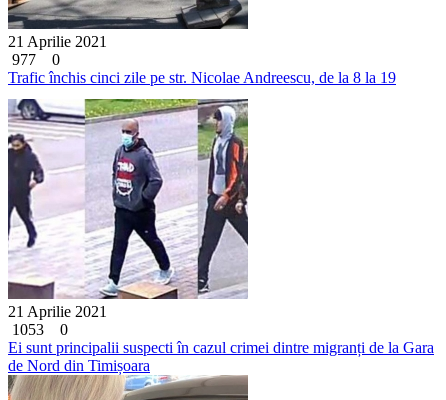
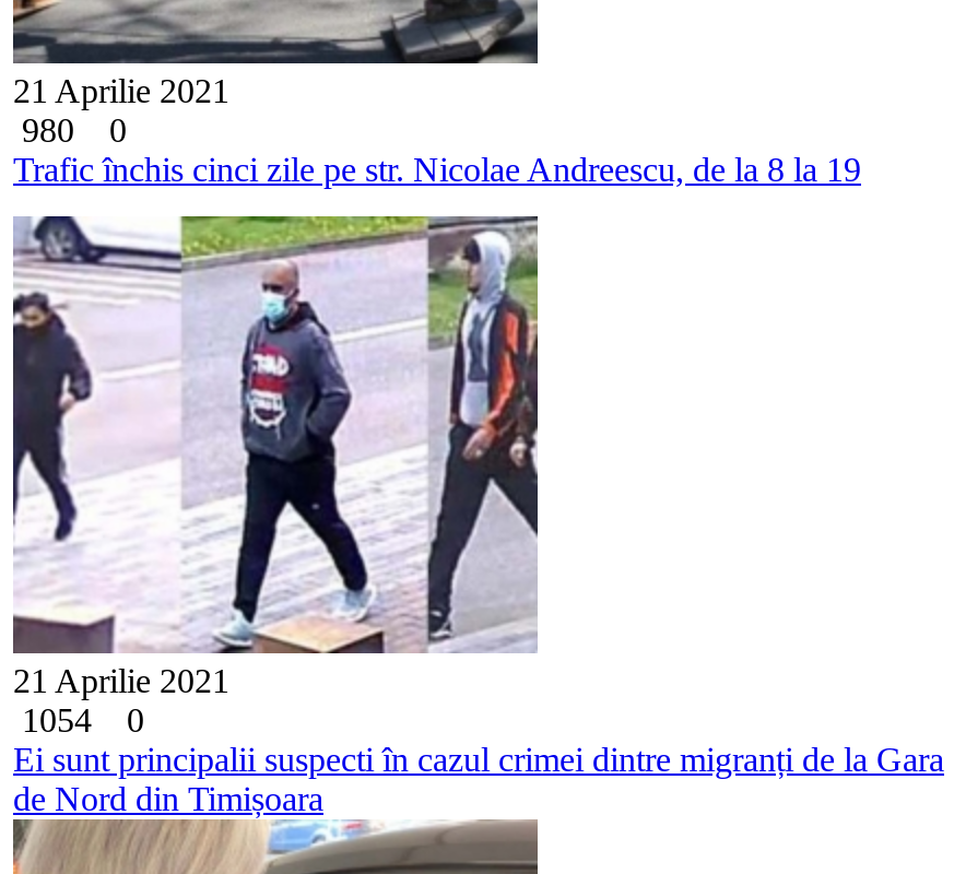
[8,51,60,68] 977 0 -> [13,111,127,148] 980 0
[8,321,68,338] 1053 0 -> [13,701,144,738] 1054 0

